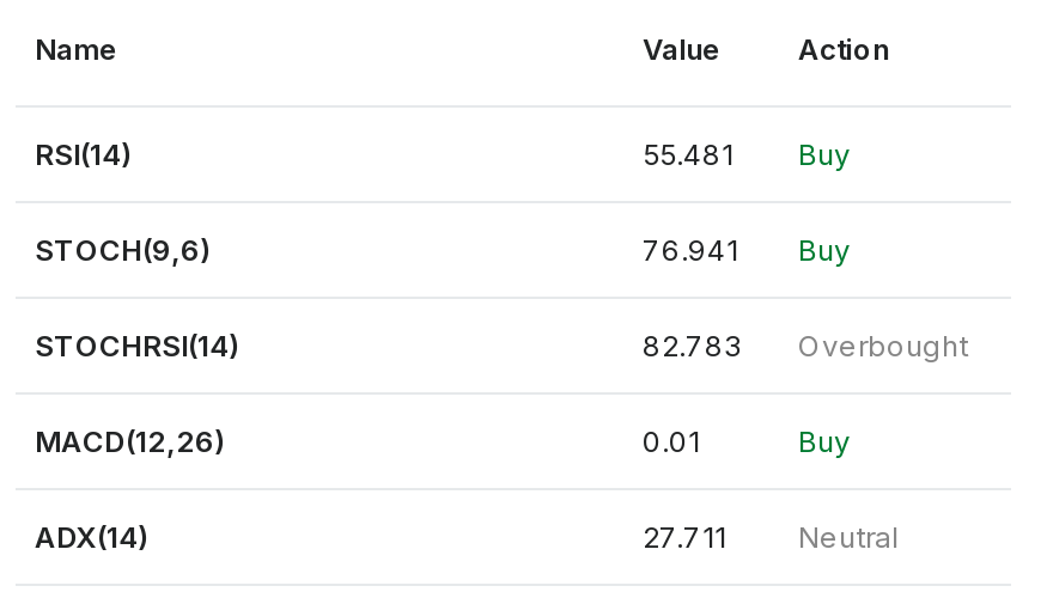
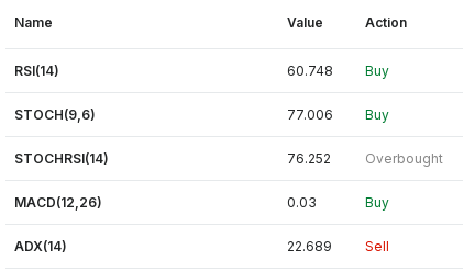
[643,136,851,172] 55.481 Buy -> [287,62,389,79] 60.748 Buy
[643,232,851,267] 76.941 Buy -> [287,106,389,123] 77.006 Buy
[643,327,743,363] 82.783 -> [287,150,331,166] 76.252
[643,423,700,459] 0.01 -> [287,194,317,210] 0.03
[643,519,899,554] 27.711 | Neutral -> [287,238,389,254] 22.689 | Sell

